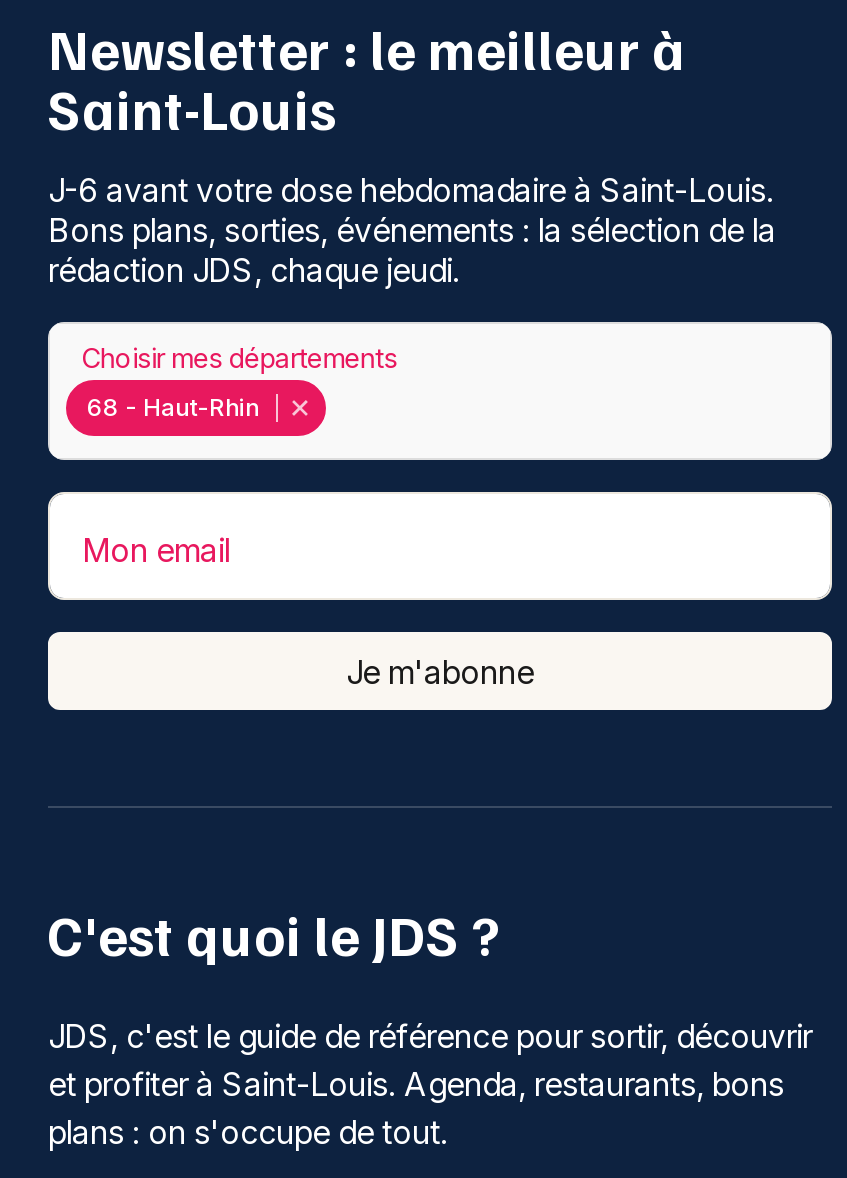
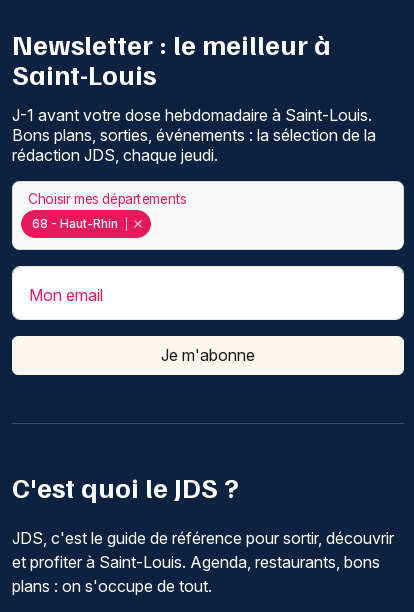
[48,171,774,211] J-6 avant votre dose hebdomadaire à Saint-Louis. -> [12,105,372,125] J-1 avant votre dose hebdomadaire à Saint-Louis.

